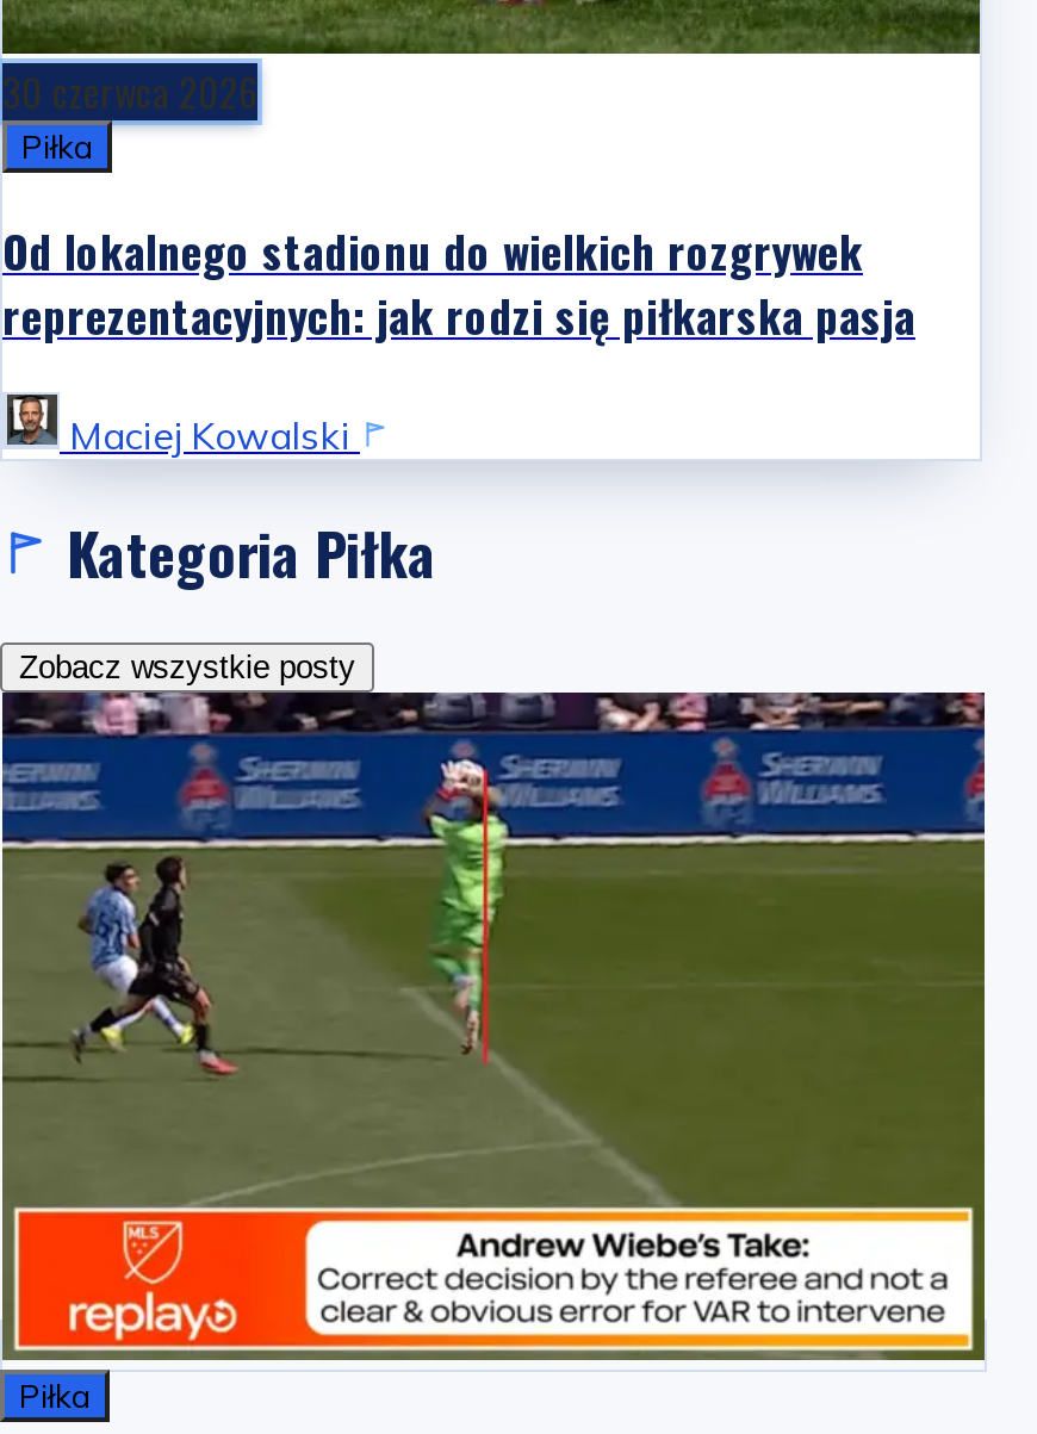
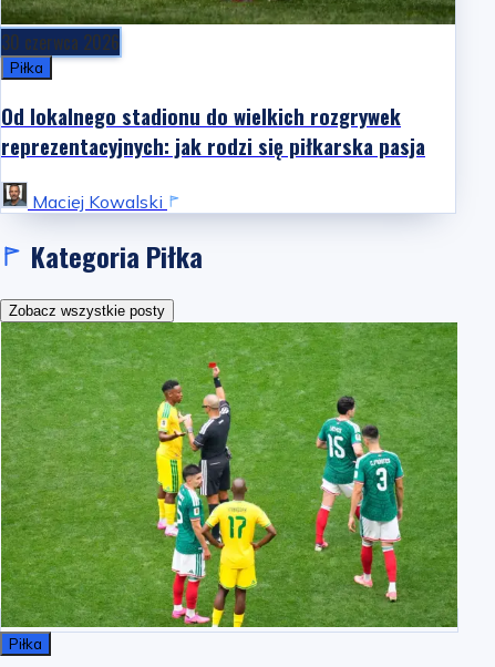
[7,689,987,1361] [image] -> [3,321,457,628] [image]

